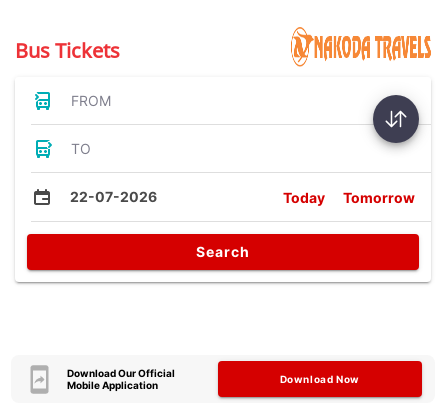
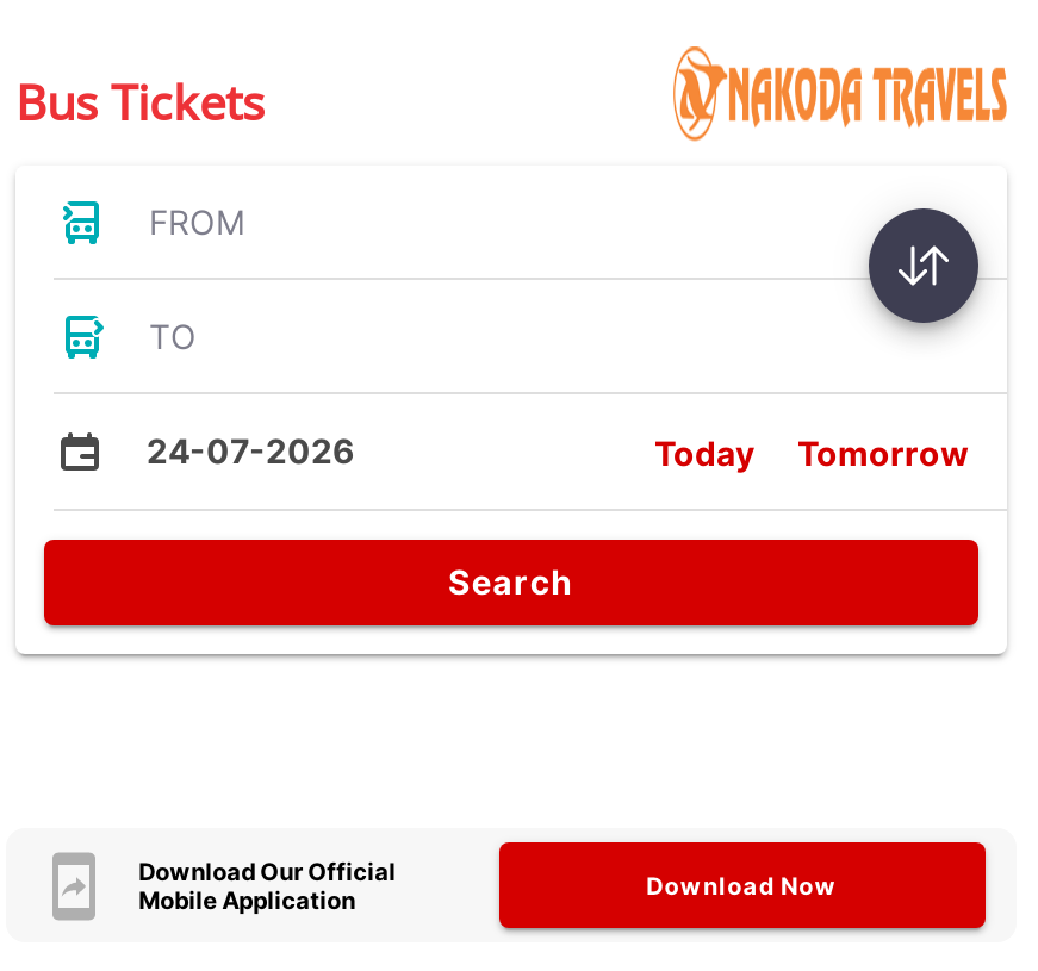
[70,188,157,205] 22-07-2026 -> [147,430,354,471] 24-07-2026

